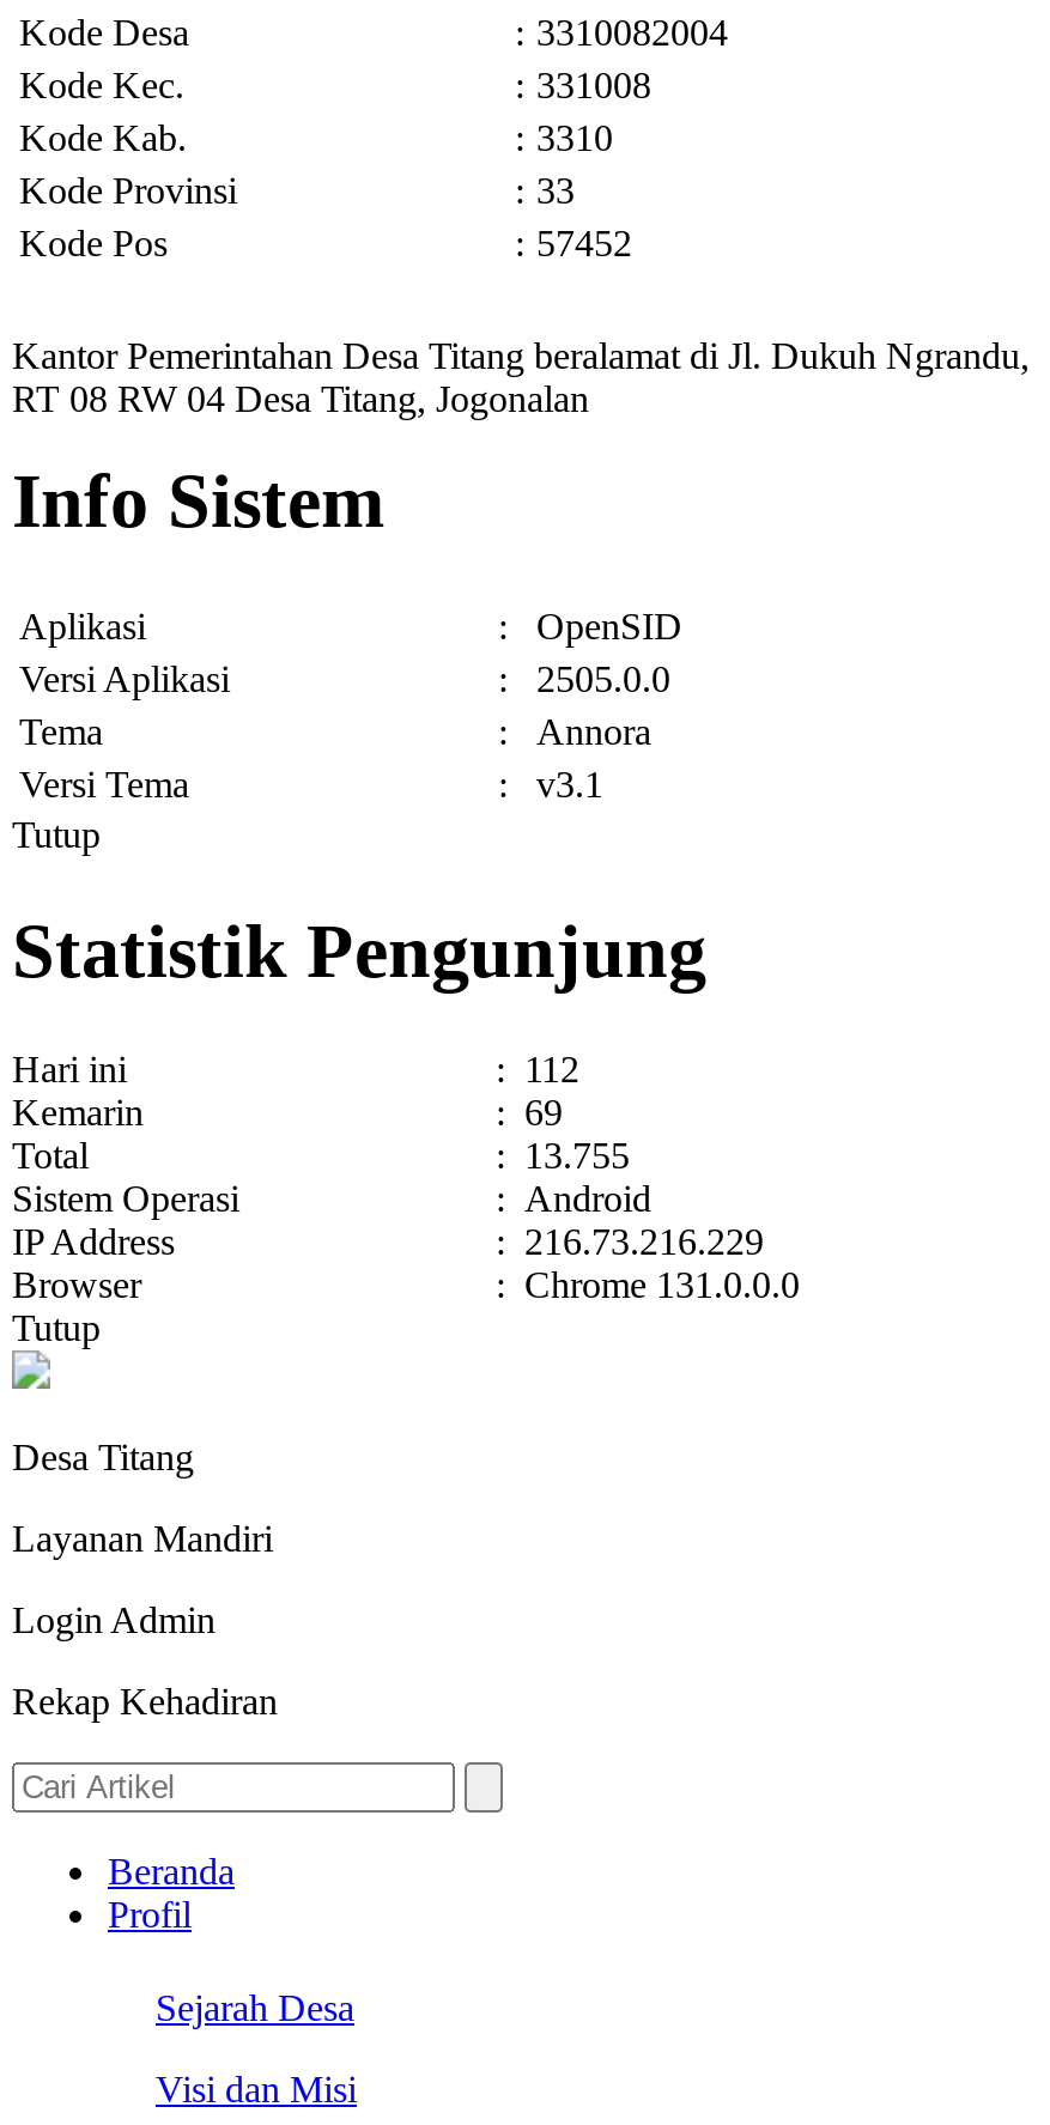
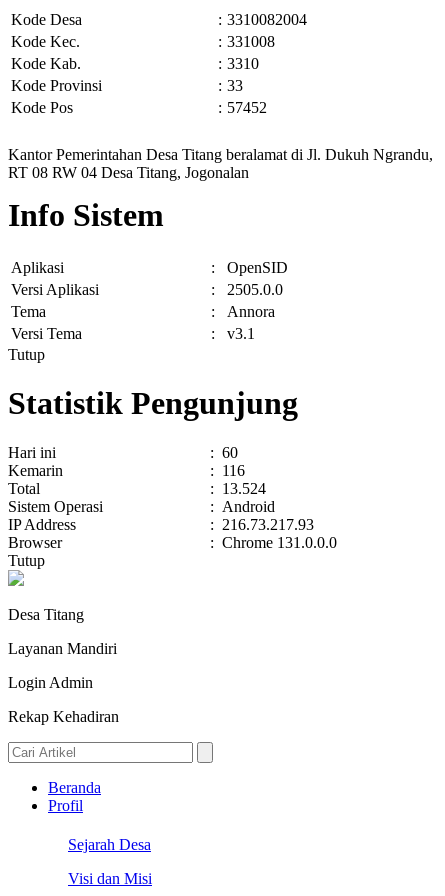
[496,1048,579,1088] : 112 -> [210,444,238,461] : 60
[496,1091,563,1132] : 69 -> [210,462,245,479] : 116
[496,1134,630,1175] : 13.755 -> [210,480,266,497] : 13.524
[496,1220,764,1261] : 216.73.216.229 -> [210,516,314,533] : 216.73.217.93

